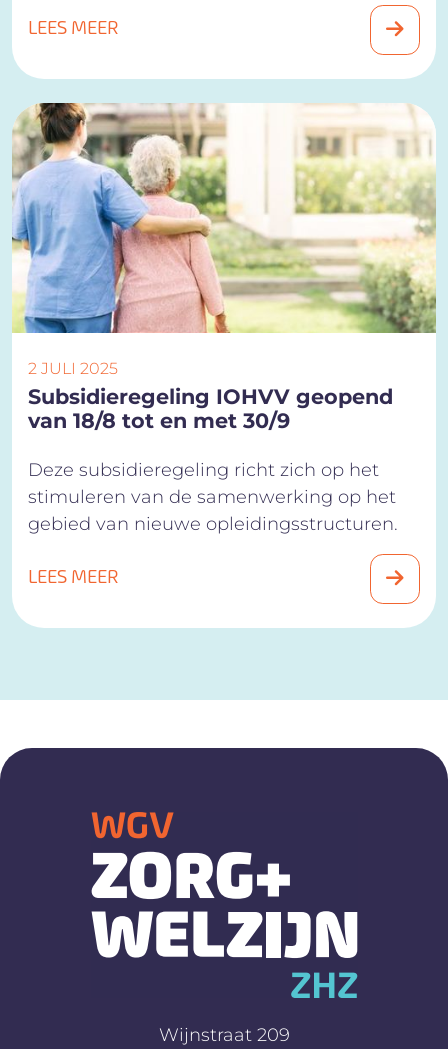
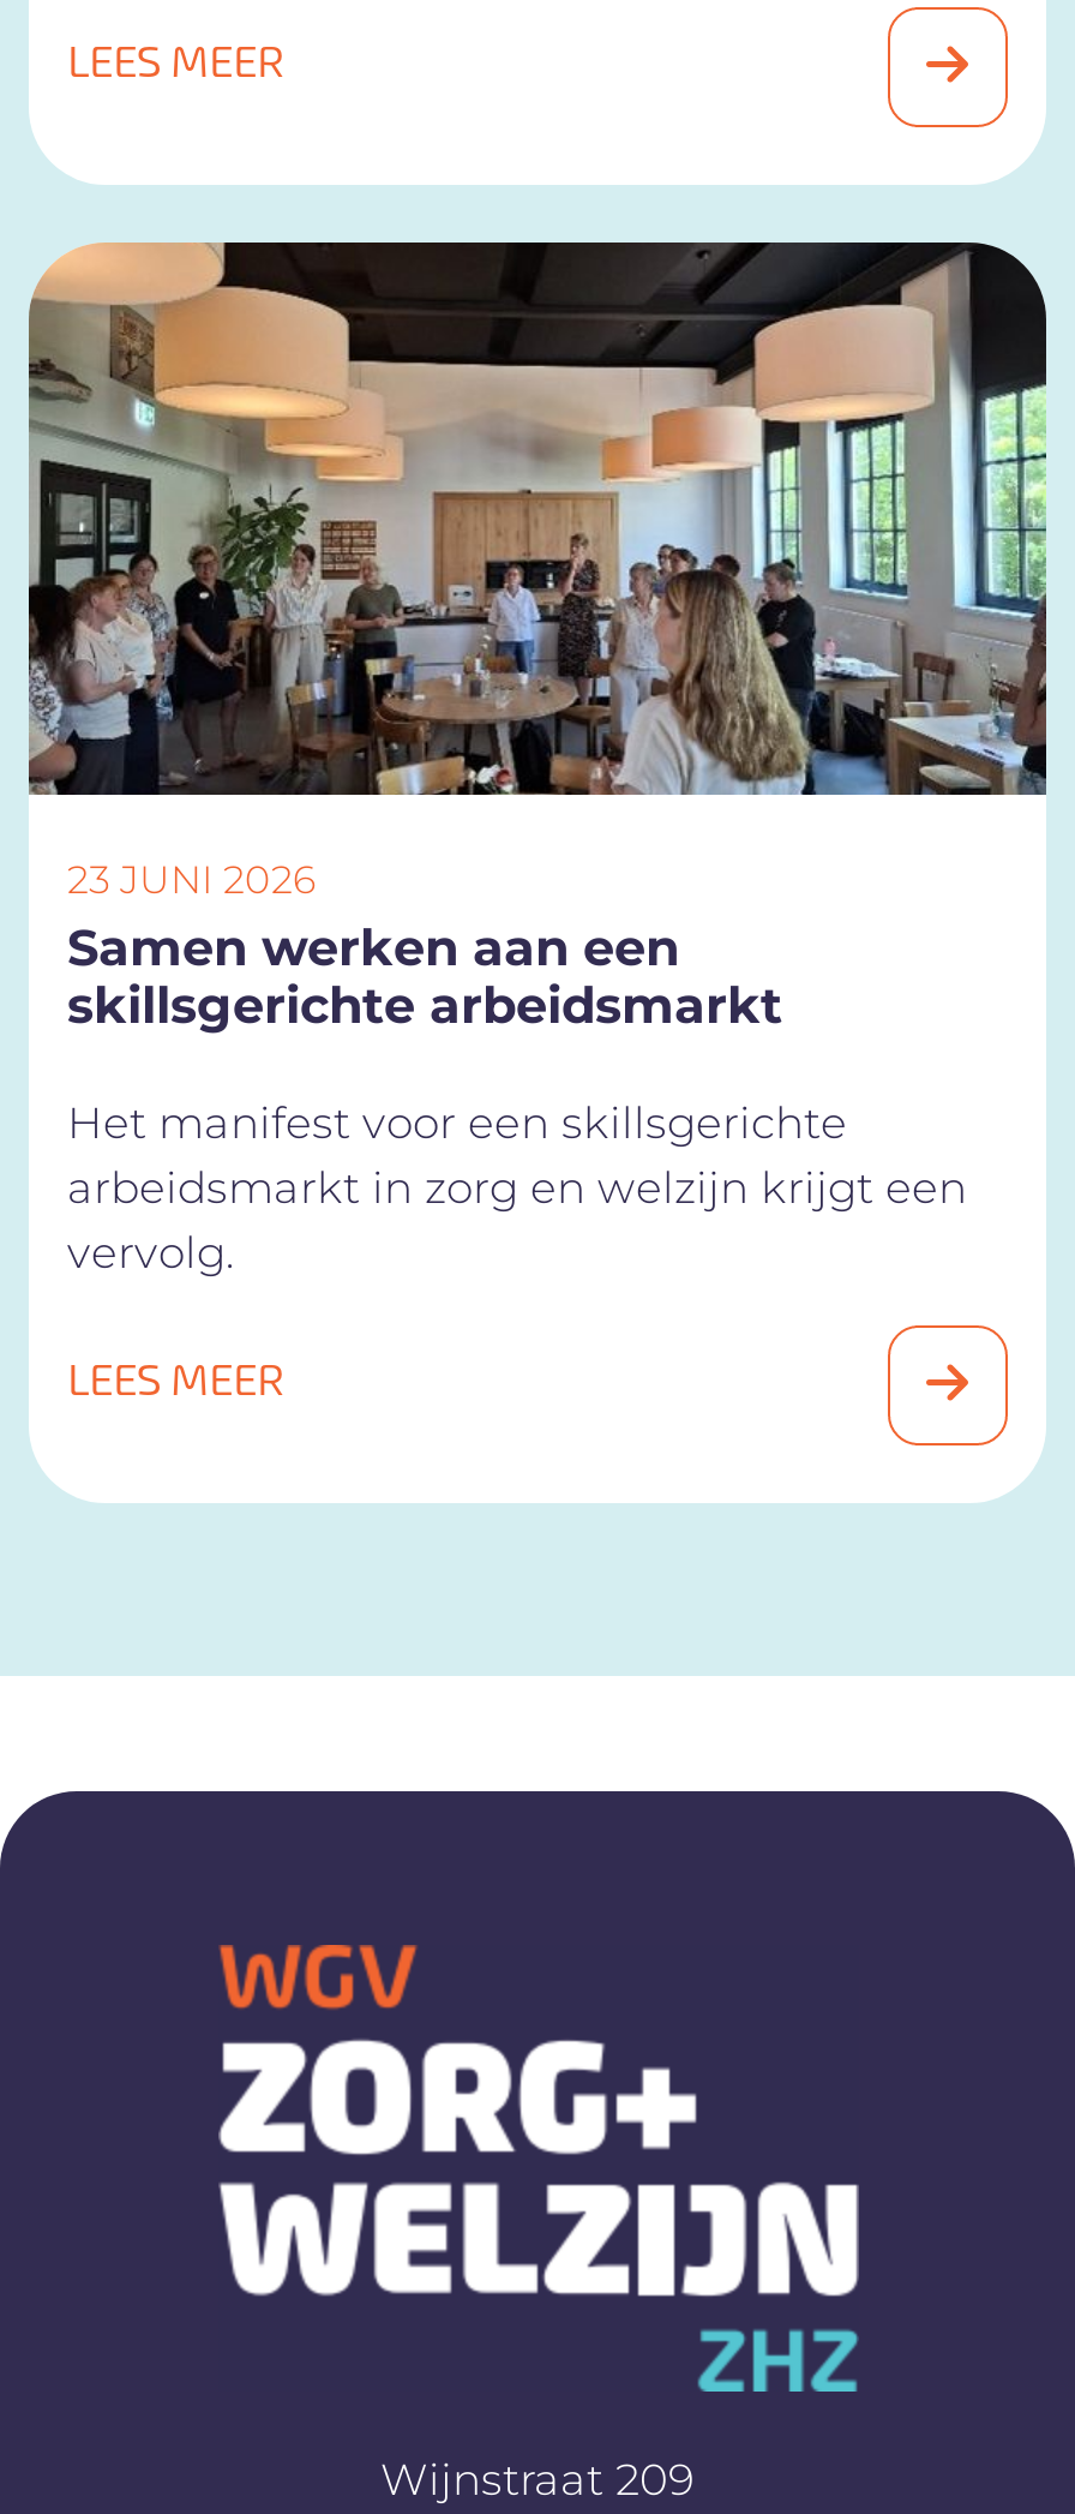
[12,102,437,433] [image] | 2 JULI 2025 | Subsidieregeling IOHVV geopend | van 18/8 tot en met 30/9 -> [26,240,1049,1034] [image] | 23 JUNI 2026 | Samen werken aan een | skillsgerichte arbeidsmarkt
[28,459,398,535] Deze subsidieregeling richt zich op het | stimuleren van de samenwerking op het | gebied van nieuwe opleidingsstructuren. -> [67,1097,967,1279] Het manifest voor een skillsgerichte | arbeidsmarkt in zorg en welzijn krijgt een | vervolg.

